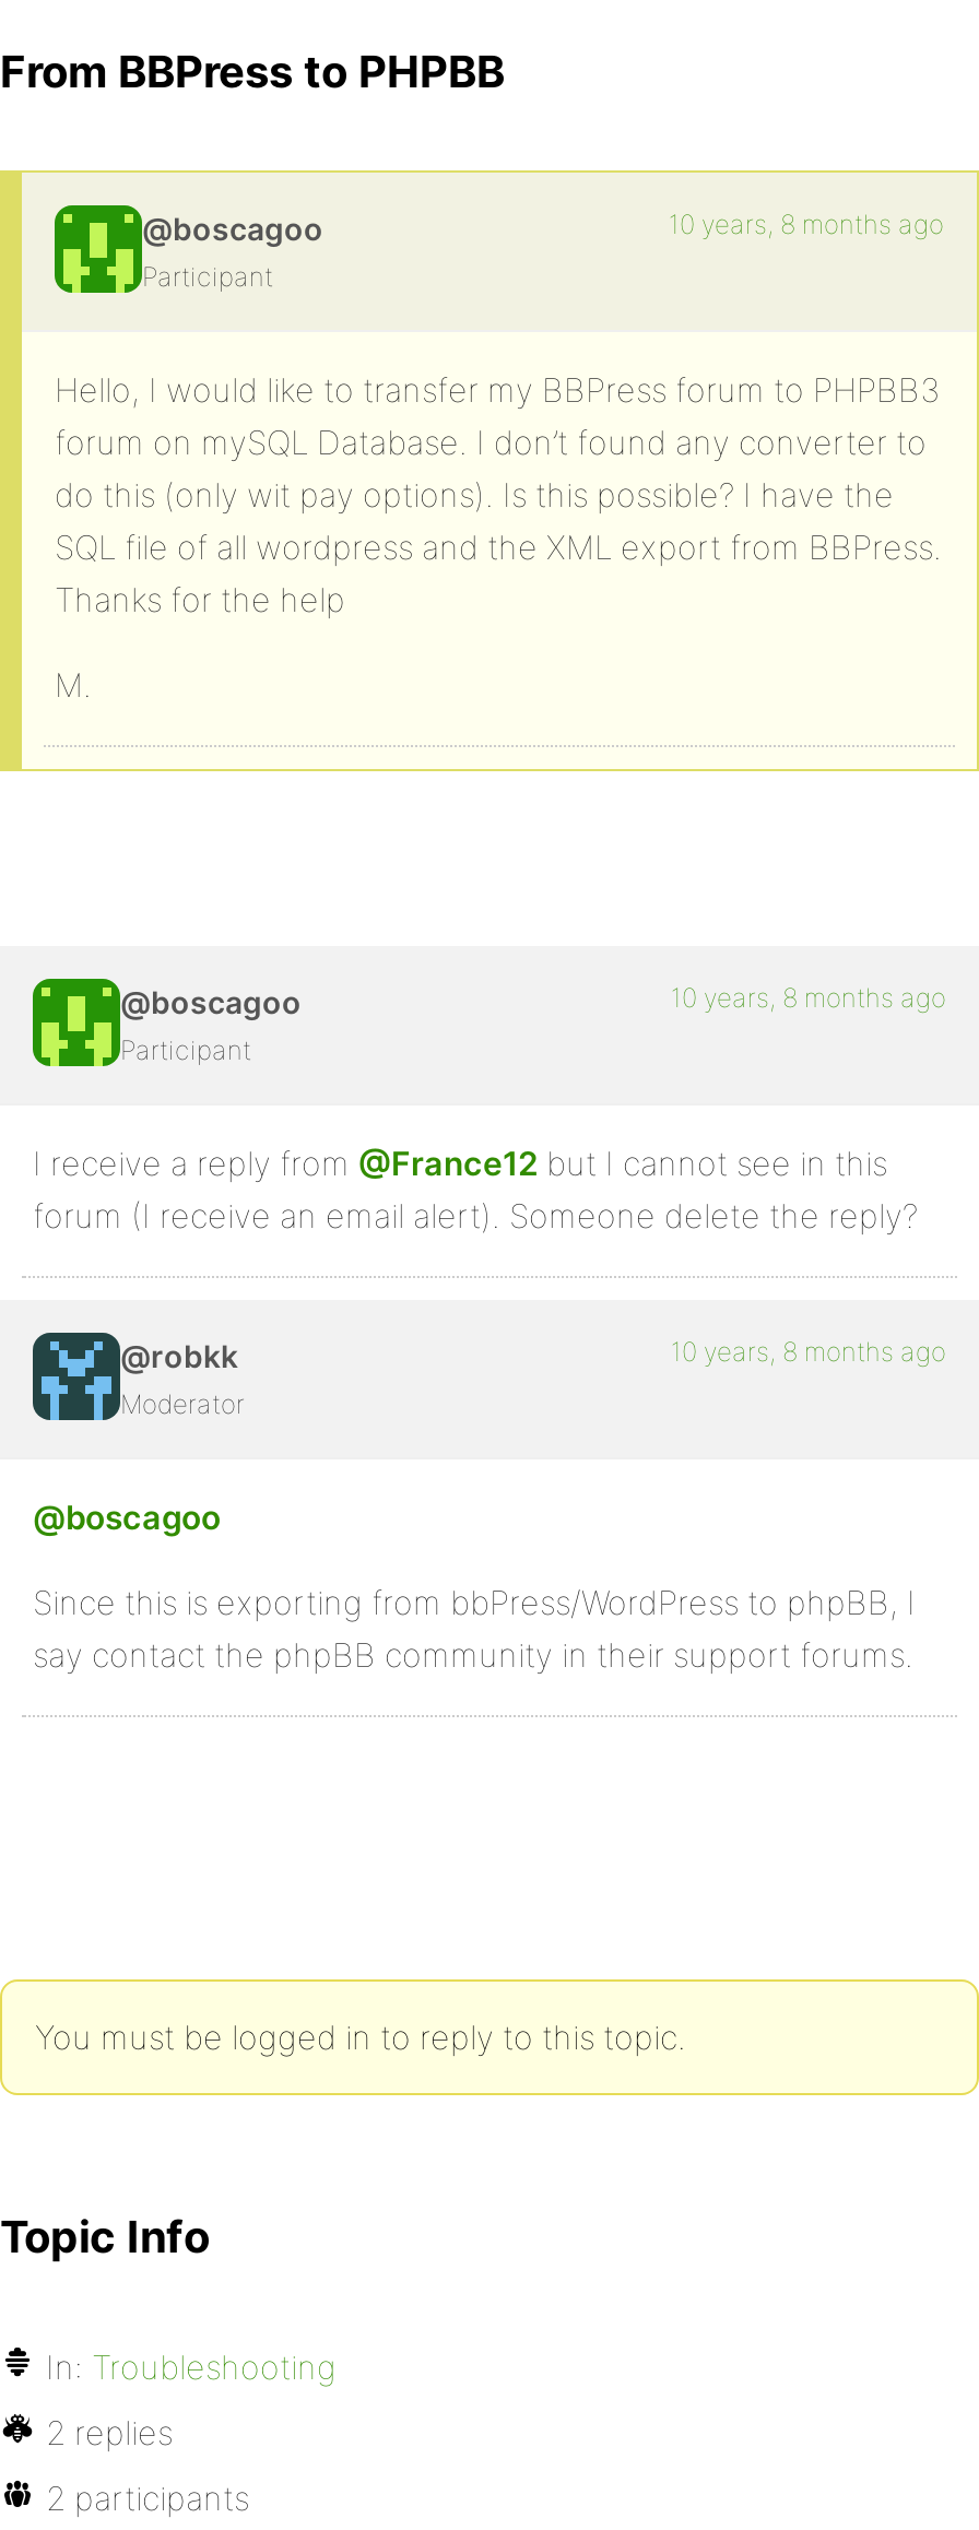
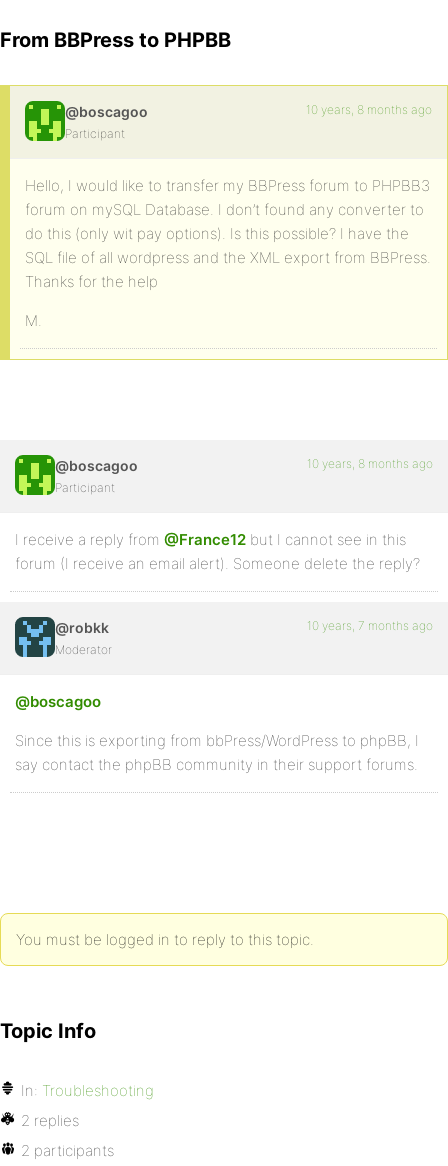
[671,1335,946,1368] 10 years, 8 months ago -> [307,618,433,633] 10 years, 7 months ago

